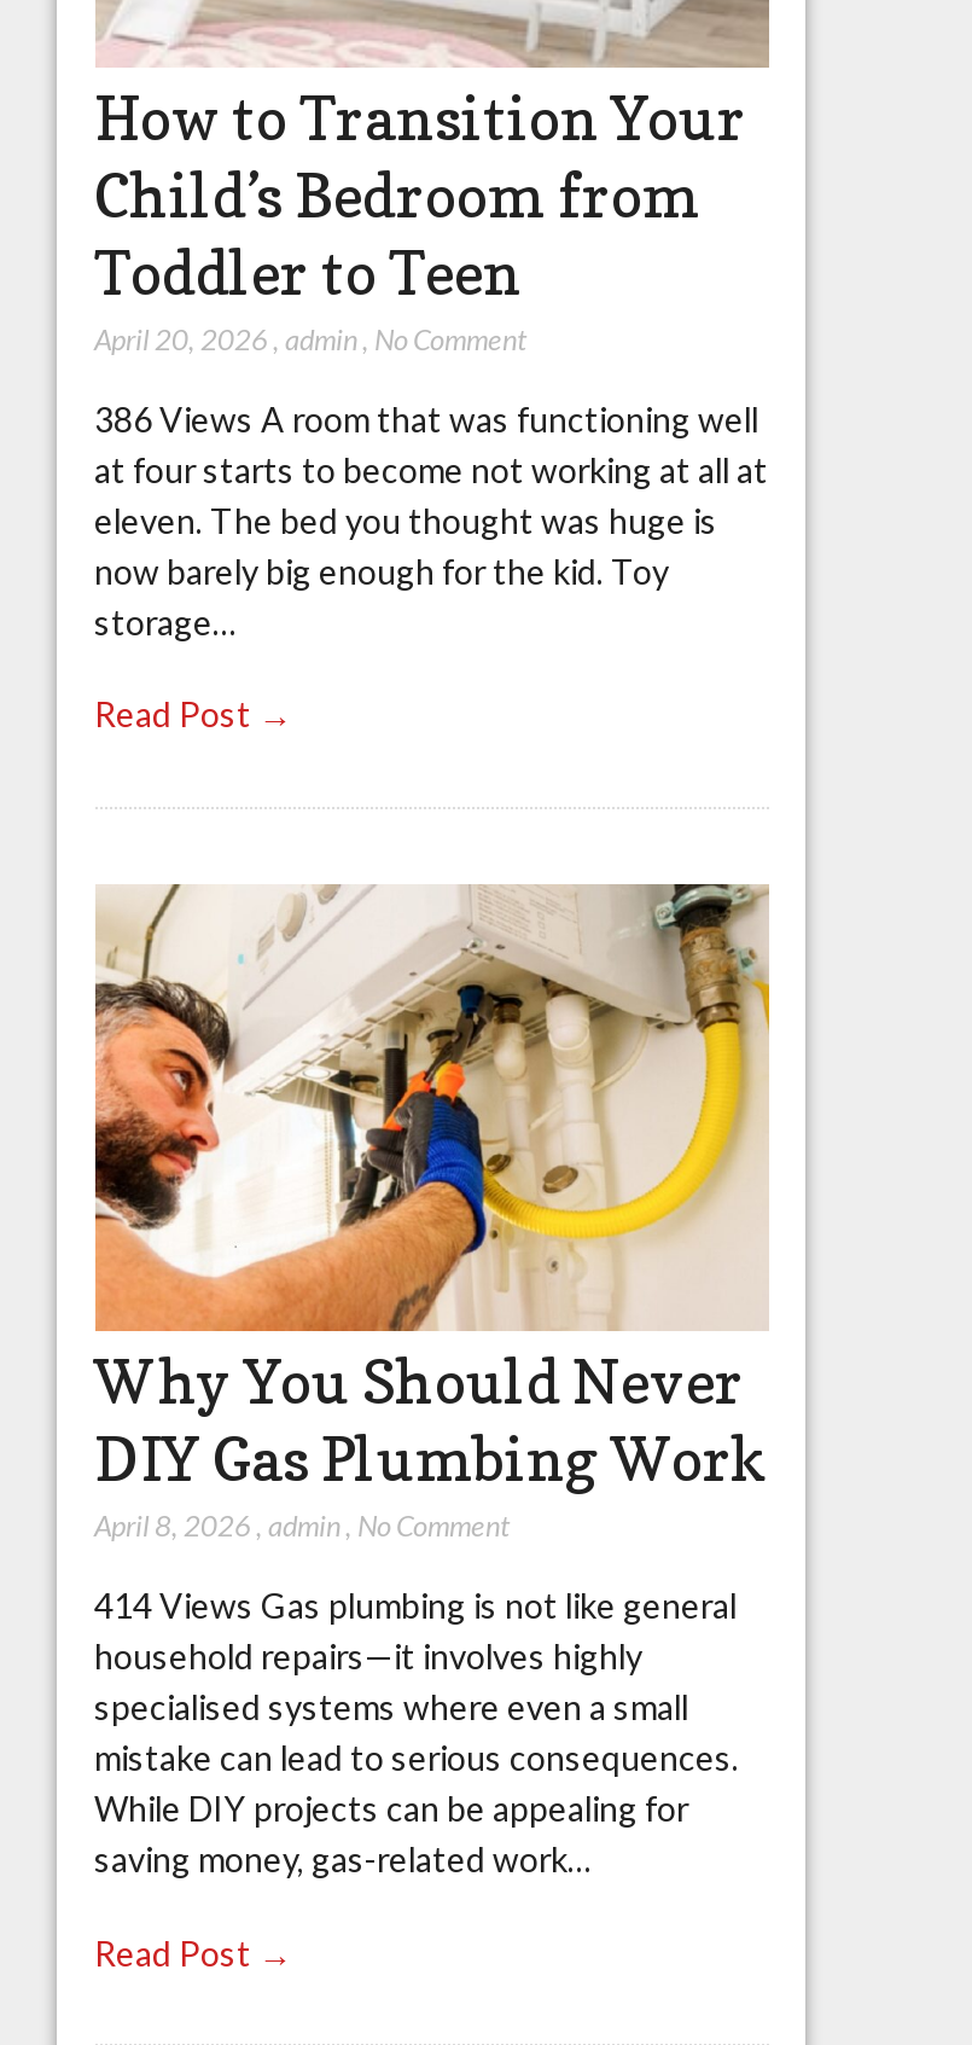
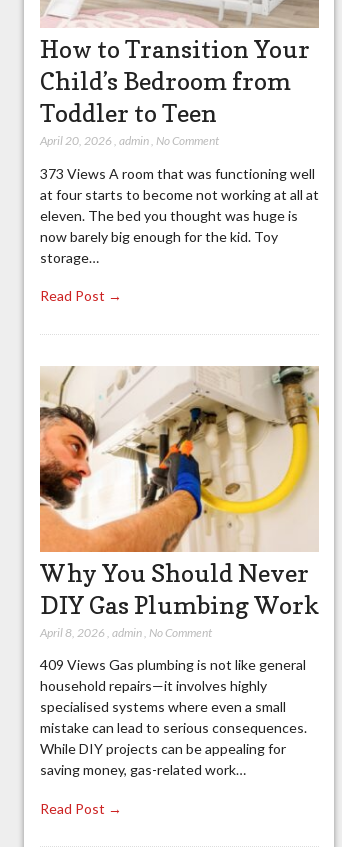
[94,397,758,438] 386 Views A room that was functioning well -> [39,164,314,181] 373 Views A room that was functioning well
[94,1585,737,1626] 414 Views Gas plumbing is not like general -> [39,656,305,673] 409 Views Gas plumbing is not like general

